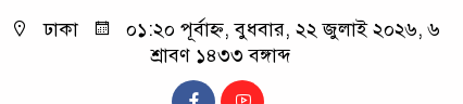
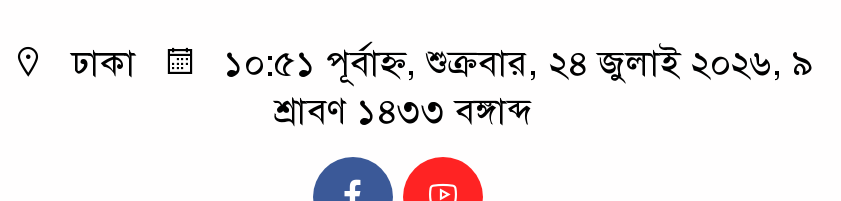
[121,17,440,41] ০১:২০ পূর্বাহ্ন, বুধবার, ২২ জুলাই ২০২৬, ৬ -> [214,41,812,85] ১০:৫১ পূর্বাহ্ন, শুক্রবার, ২৪ জুলাই ২০২৬, ৯

